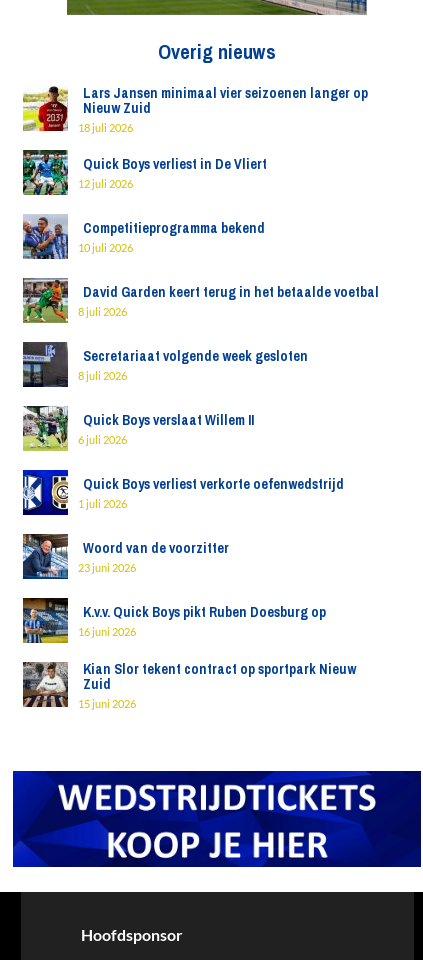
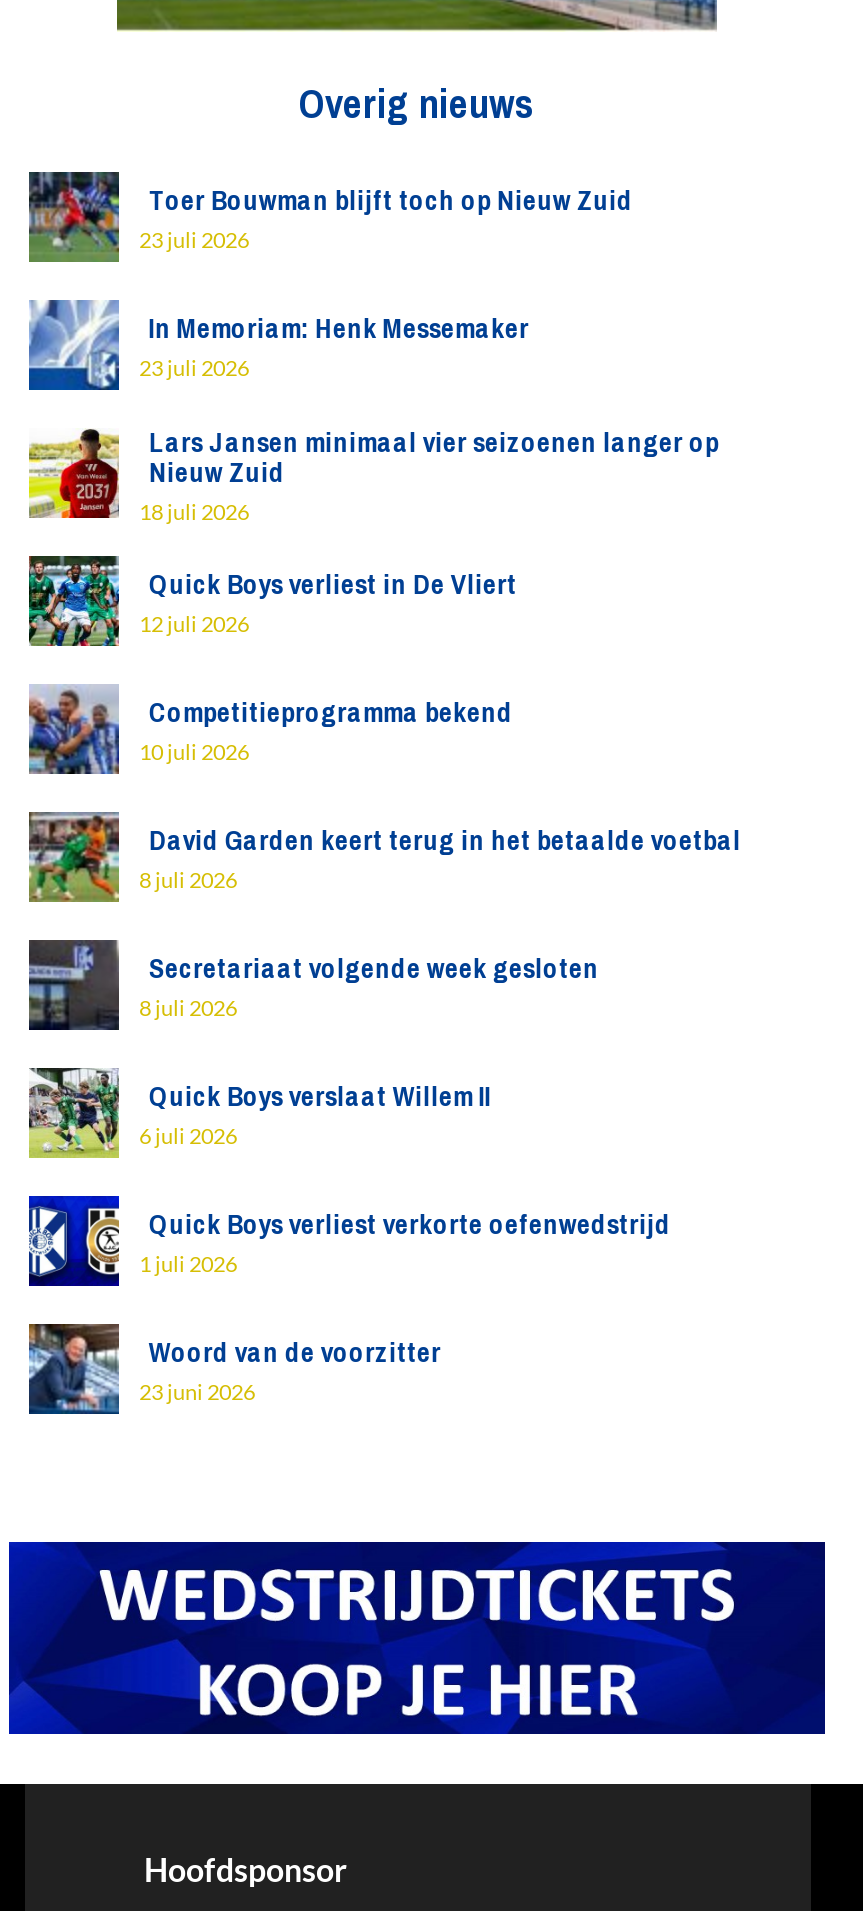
none -> [27,170,633,380] [image] | Toer Bouwman blijft toch op Nieuw Zuid | 23 juli 2026 | In Memoriam: Henk Messemaker | 23 juli 2026
none -> [27,298,119,392] [image]
moved [21,84,379,574] -> [25,424,741,1404]: [image] | Lars Jansen minimaal vier seizoenen langer op | Nieuw Zuid | ... | Woord van de voorzitter | 23 juni 2026
[22,597,356,710] [image] | K.v.v. Quick Boys pikt Ruben Doesburg op | 16 juni 2026 | Kian Slor tekent contract op sportpark Nieuw | Zuid | 15 juni 2026 -> none
[22,662,68,708] [image] -> none

